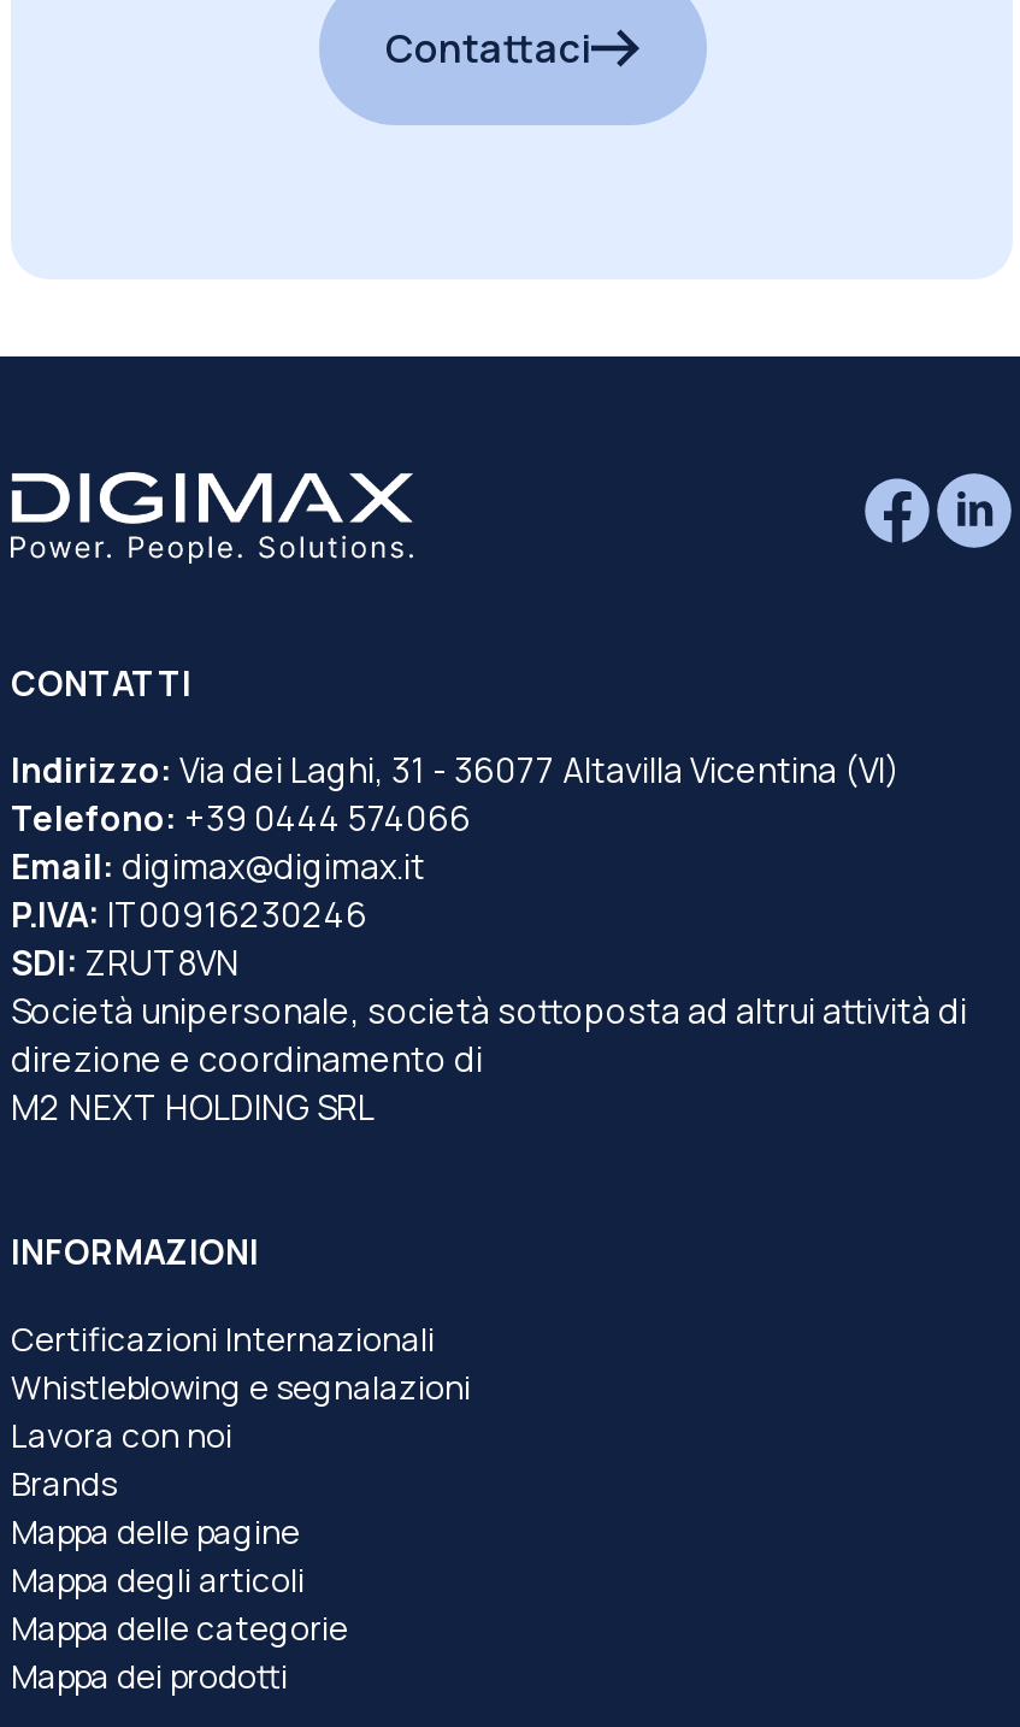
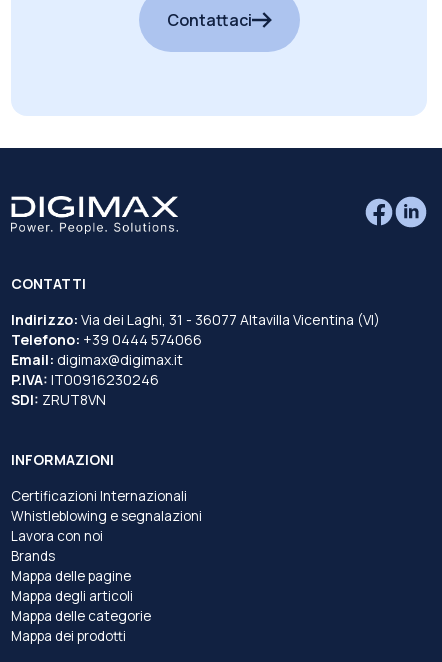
[11,988,967,1130] Società unipersonale, società sottoposta ad altrui attività di | direzione e coordinamento di | M2 NEXT HOLDING SRL -> none

